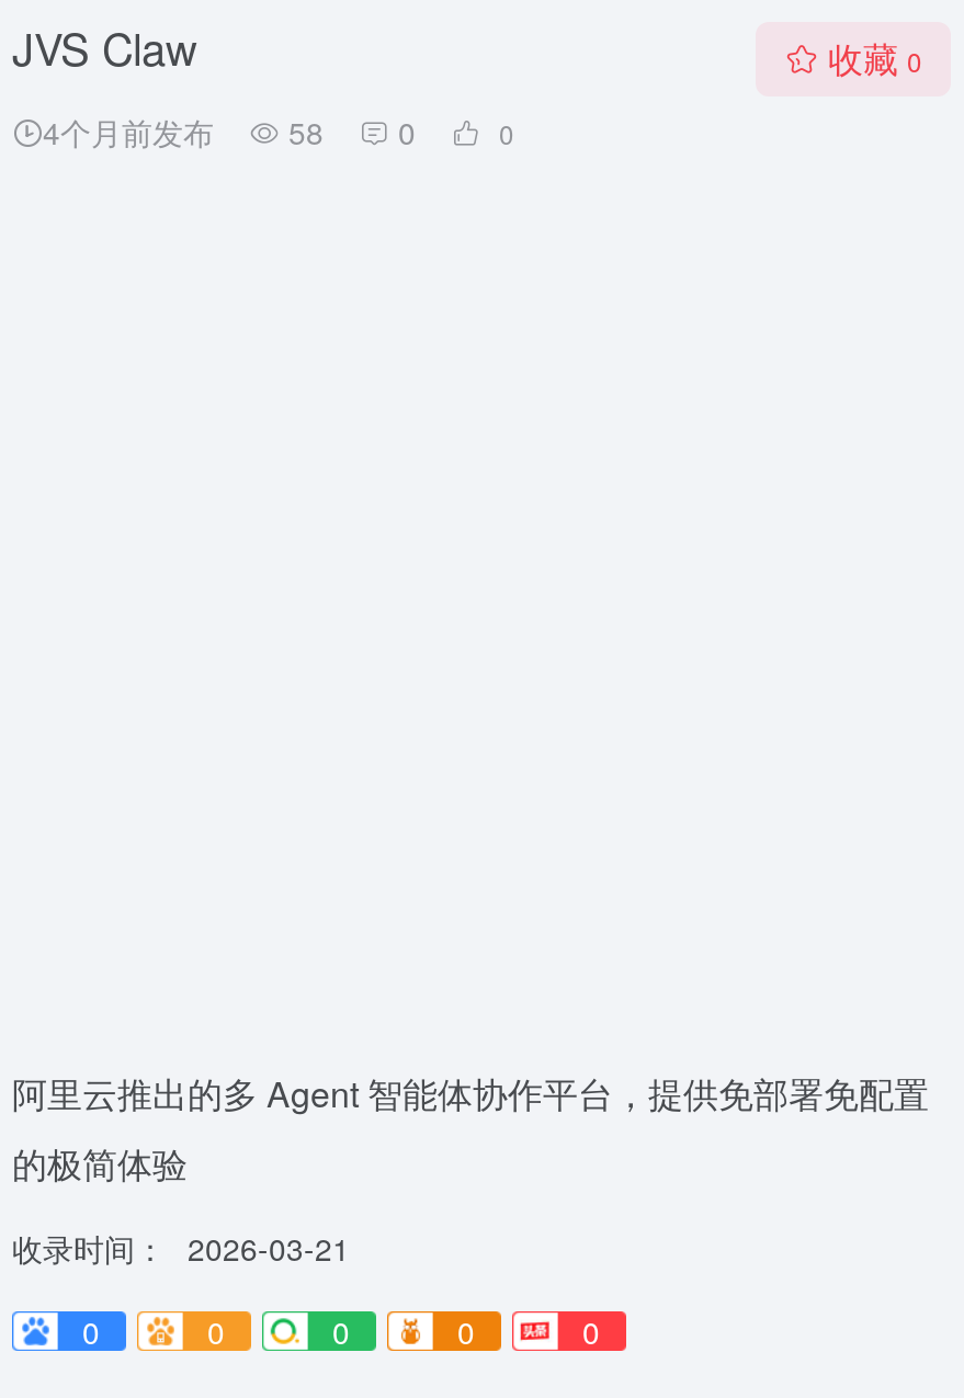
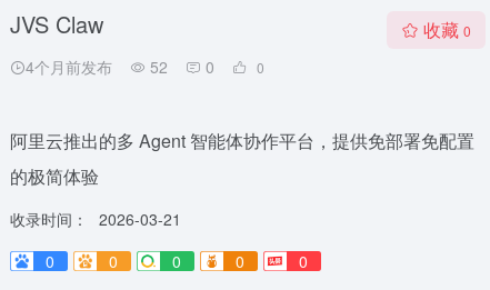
[43,110,416,154] 4个月前发布 58 0 -> [26,56,214,78] 4个月前发布 52 0

